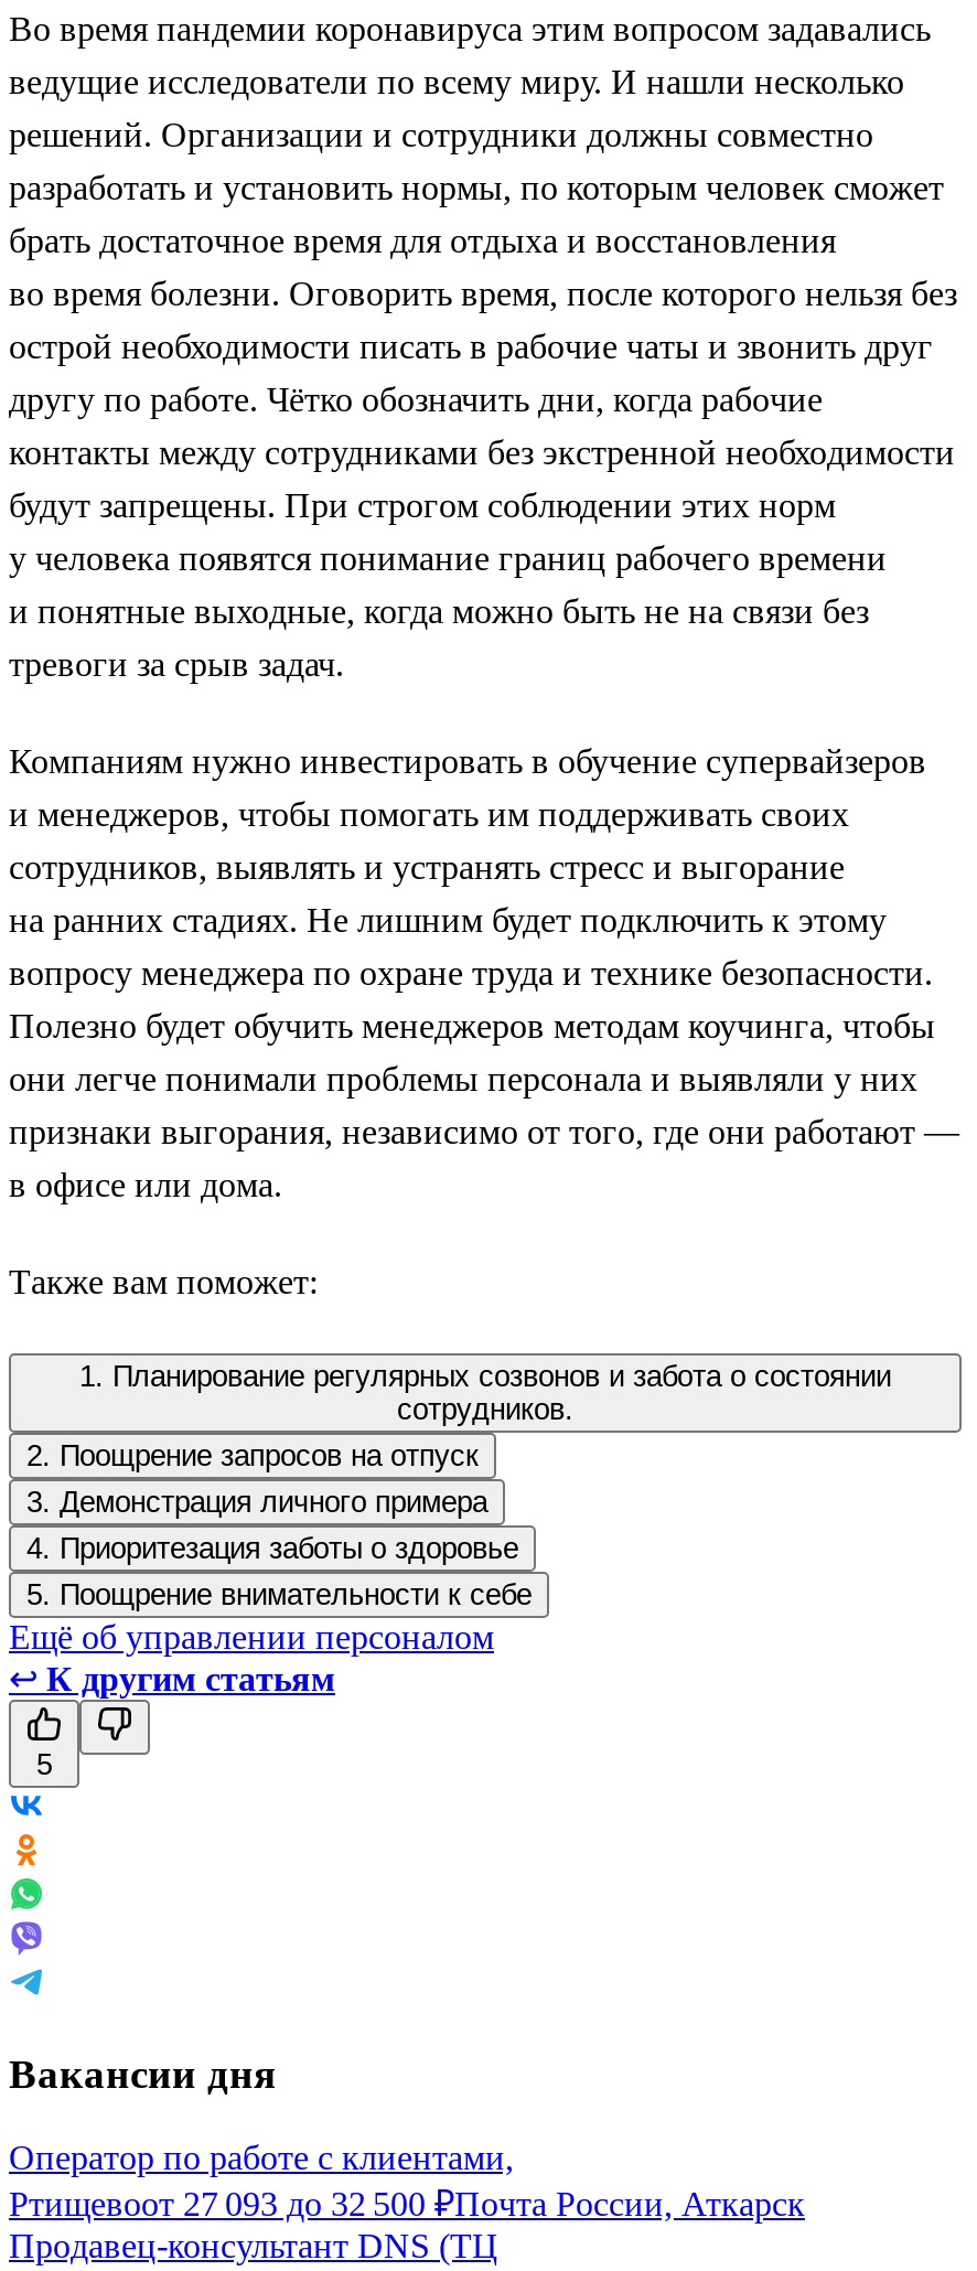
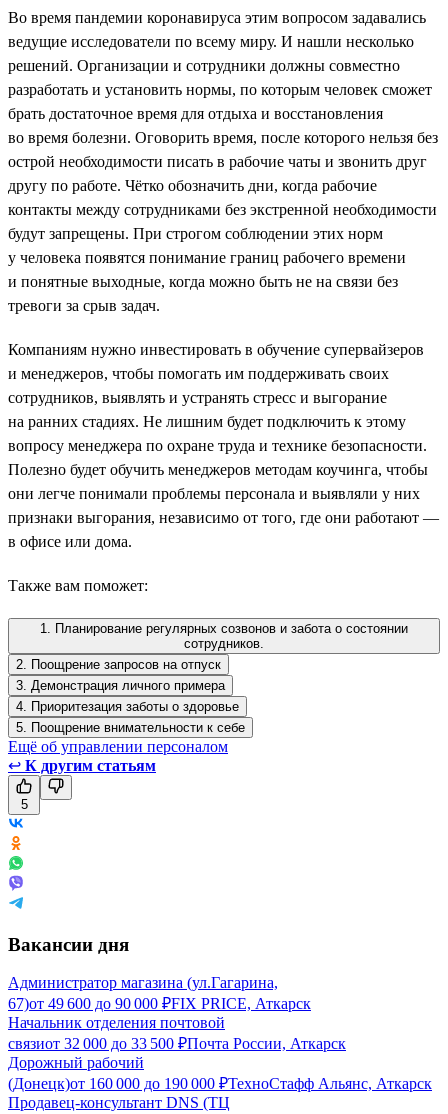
[9,2139,805,2223] Оператор по работе с клиентами, | Ртищевоот 27 093 до 32 500 ₽Почта России, Аткарск -> [8,974,432,1092] Администратор магазина (ул.Гагарина, | 67)от 49 600 до 90 000 ₽FIX PRICE, Аткарск | Начальник отделения почтовой | связиот 32 000 до 33 500 ₽Почта России, Аткарск | Дорожный рабочий | (Донецк)от 160 000 до 190 000 ₽ТехноСтафф Альянс, Аткарск

